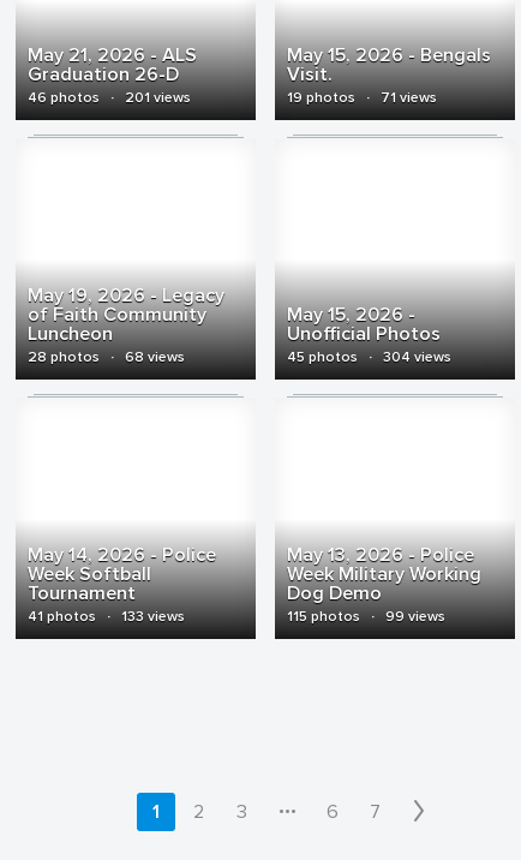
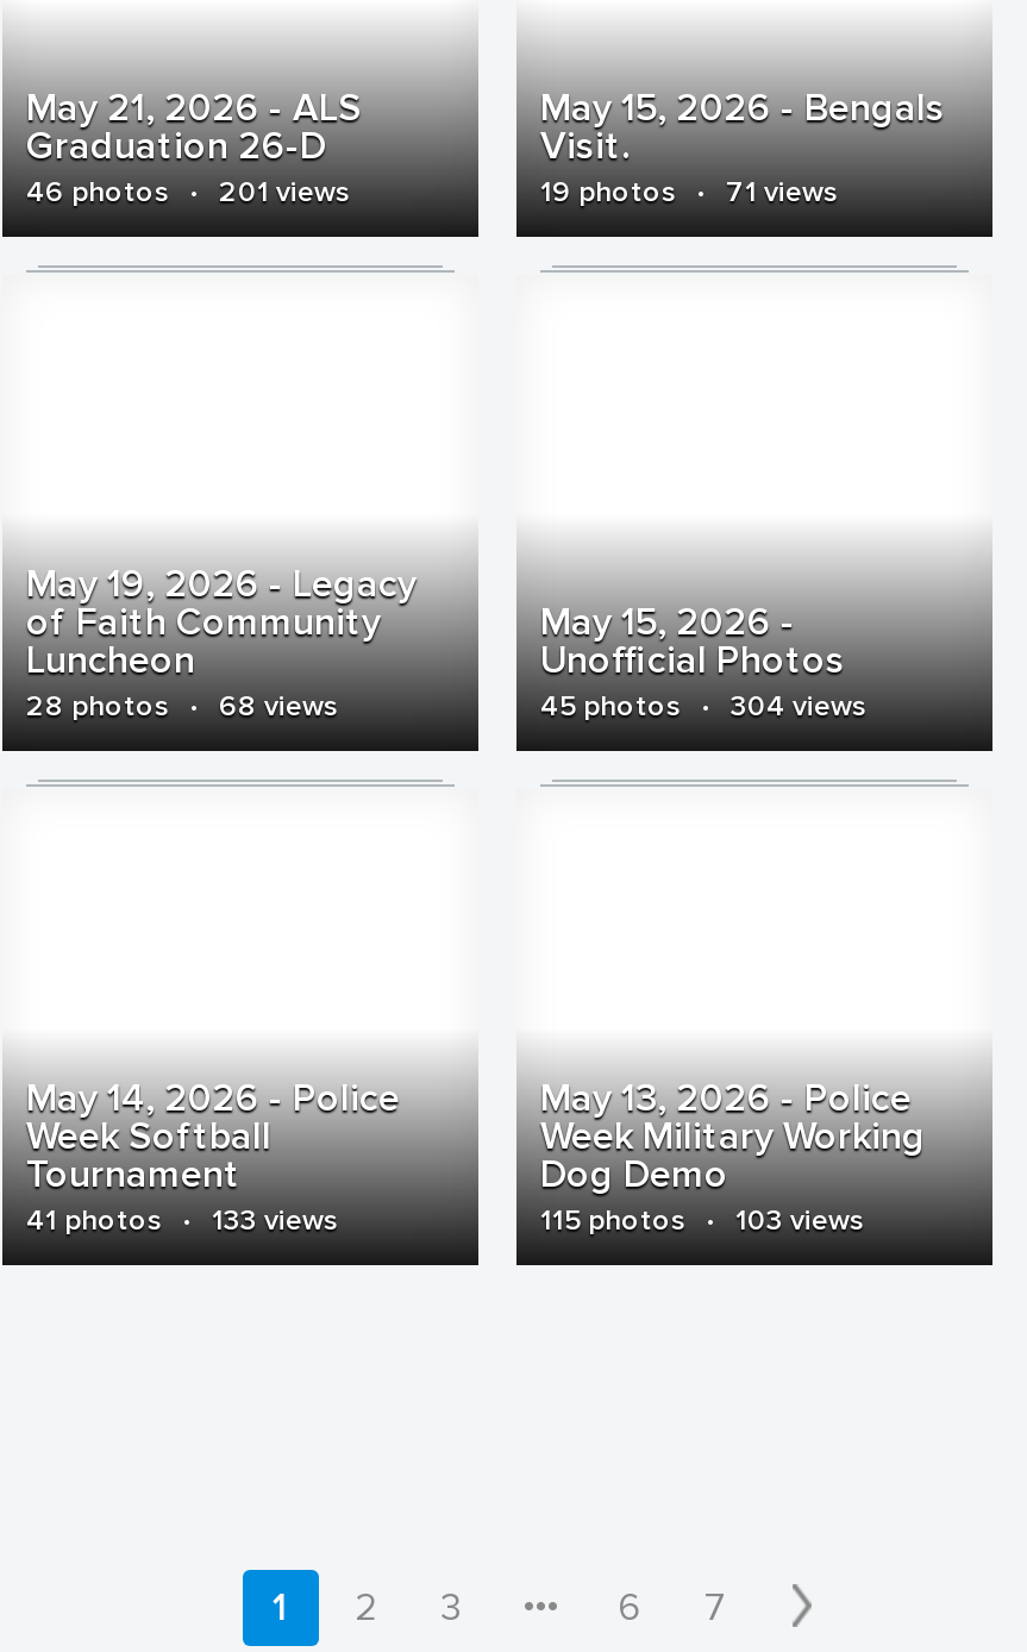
[287,608,445,626] 115 photos · 99 views -> [540,1203,864,1239] 115 photos · 103 views

